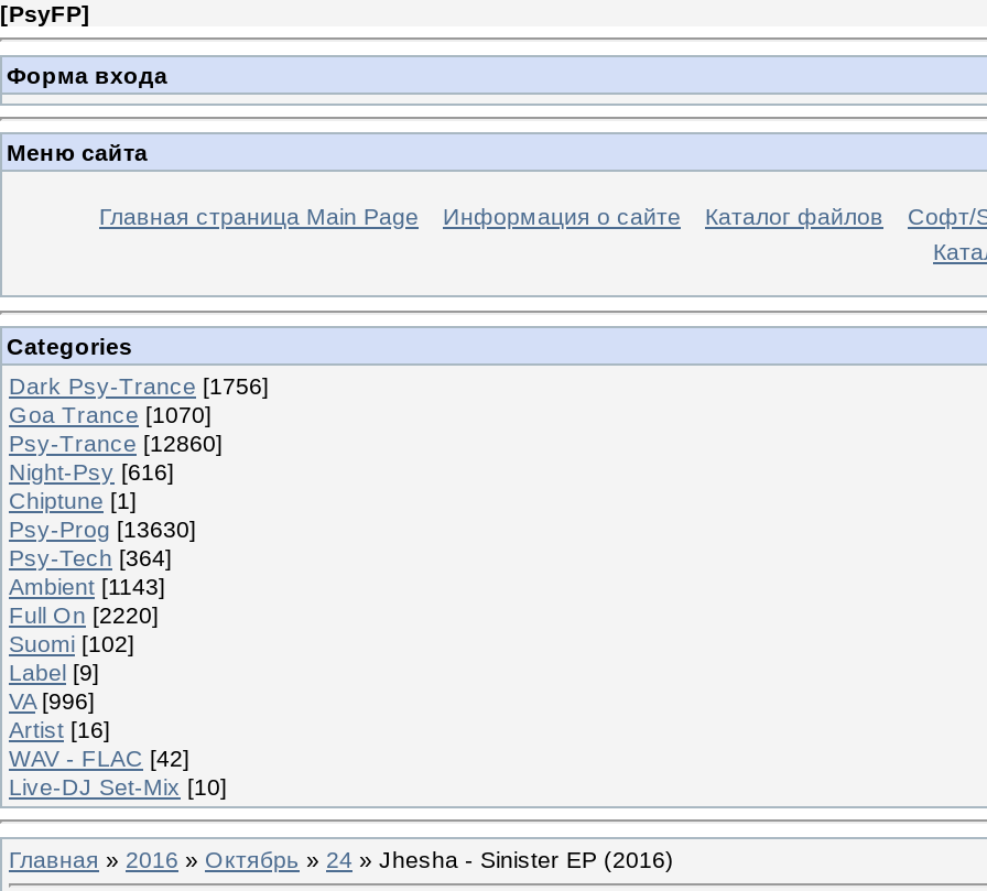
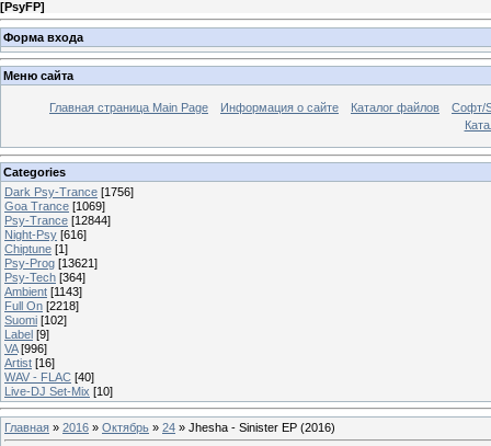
[9,401,211,427] Goa Trance [1070] -> [4,199,105,213] Goa Trance [1069]
[9,430,223,456] Psy-Trance [12860] -> [4,214,111,227] Psy-Trance [12844]
[9,515,196,542] Psy-Prog [13630] -> [4,256,98,270] Psy-Prog [13621]
[9,601,159,628] Full On [2220] -> [4,299,79,312] Full On [2218]
[9,745,189,771] WAV - FLAC [42] -> [4,370,94,384] WAV - FLAC [40]

